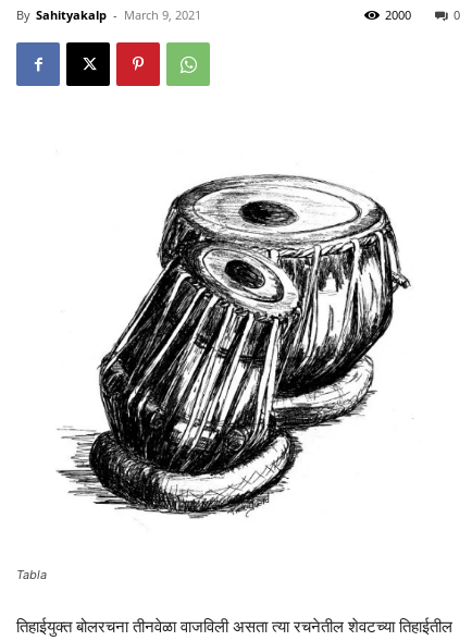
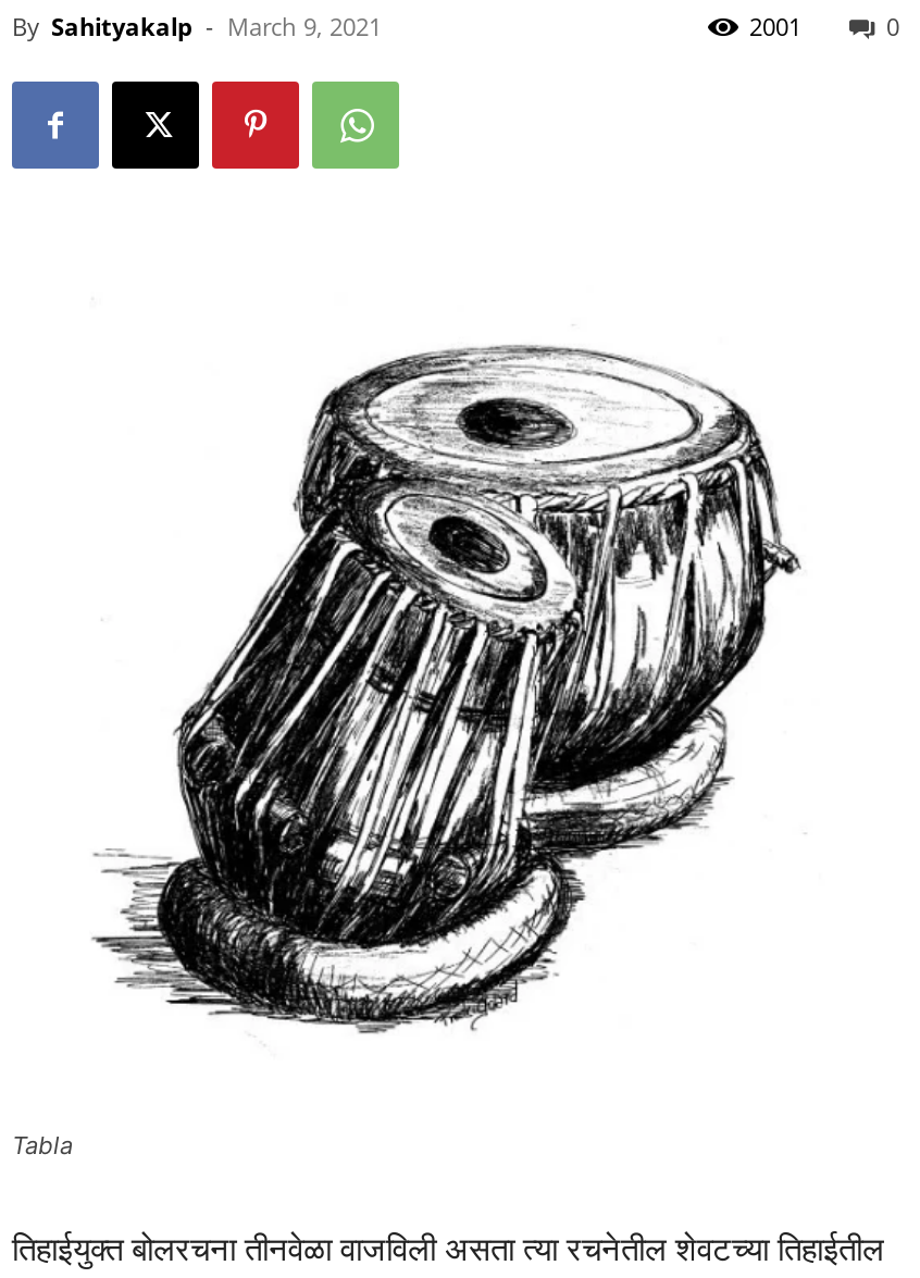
[385,7,411,23] 2000 -> [749,10,801,42] 2001

